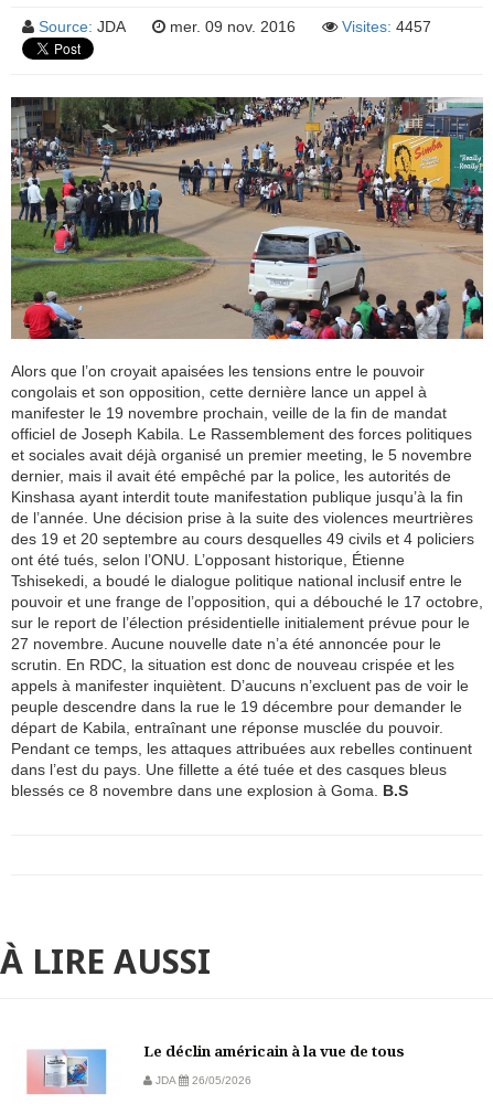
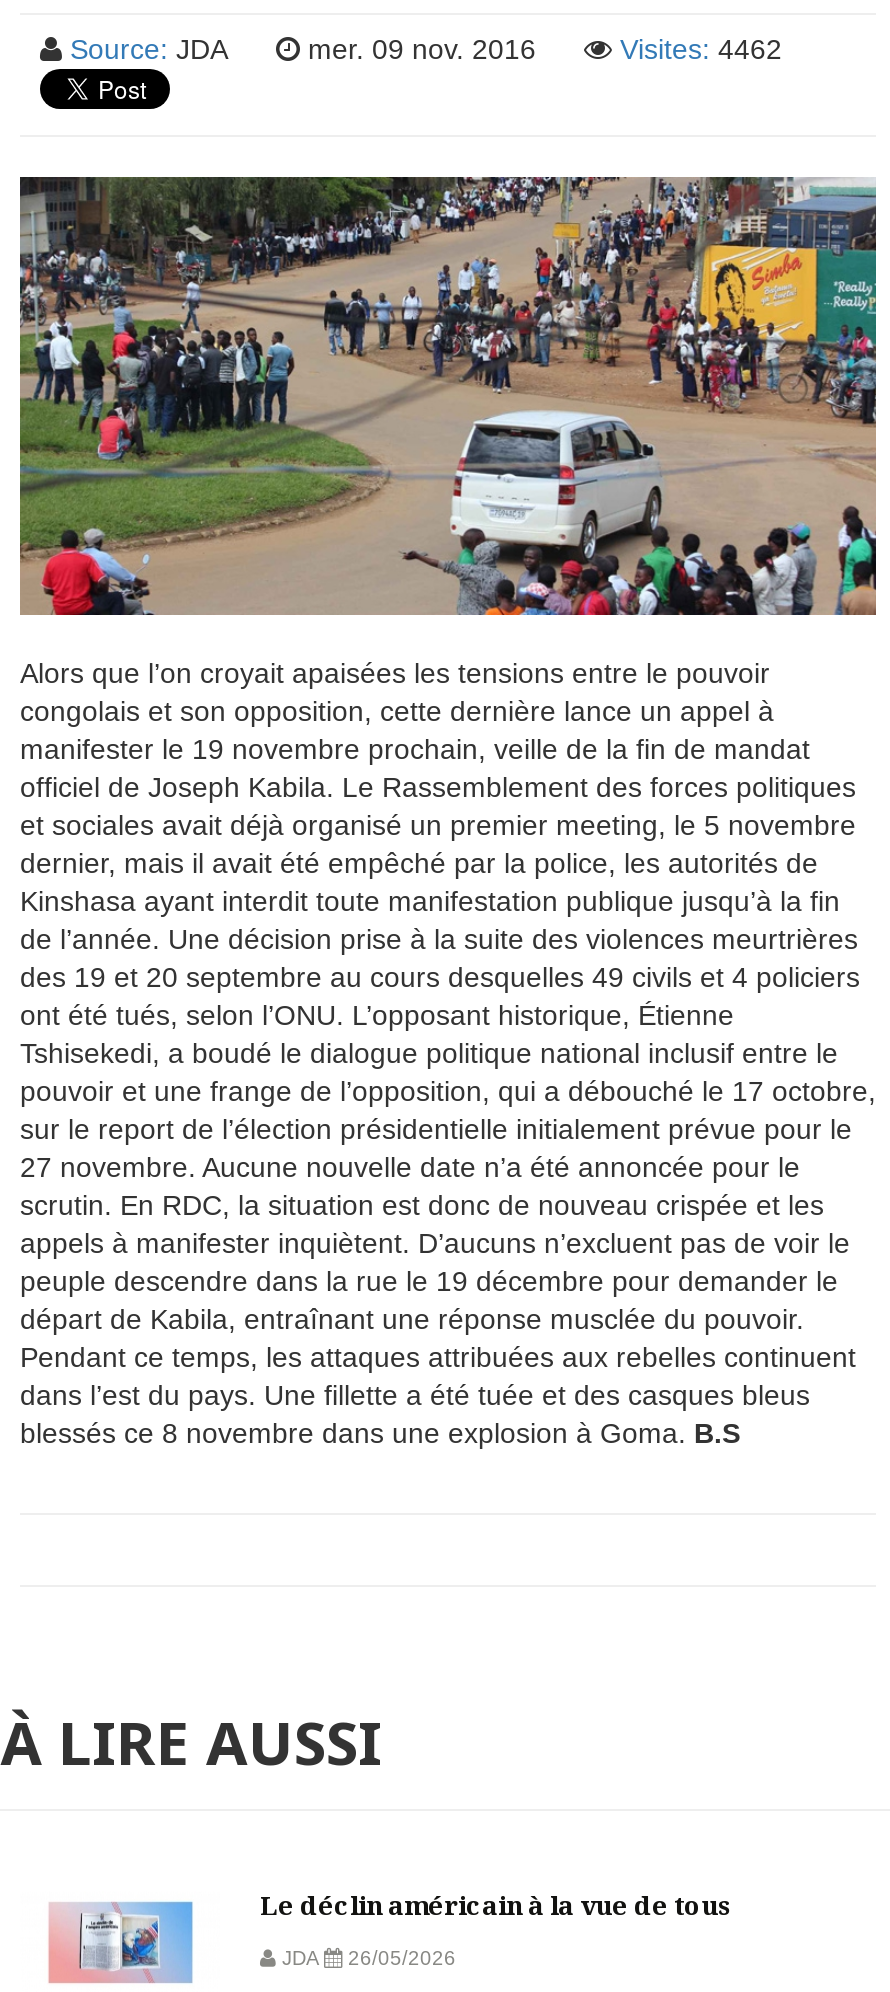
[342,18,431,35] Visites: 4457 -> [620,33,782,65] Visites: 4462

